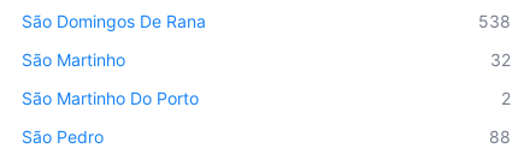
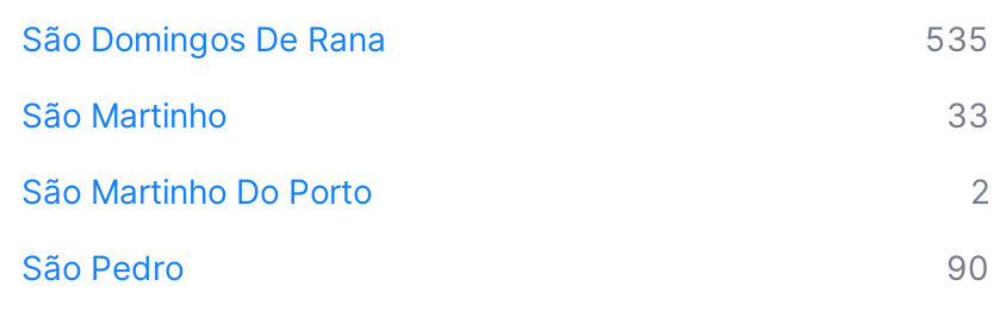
[478,10,511,31] 538 -> [925,17,989,57] 535
[490,49,511,69] 32 -> [946,93,989,134] 33
[489,126,511,146] 88 -> [946,246,989,286] 90

